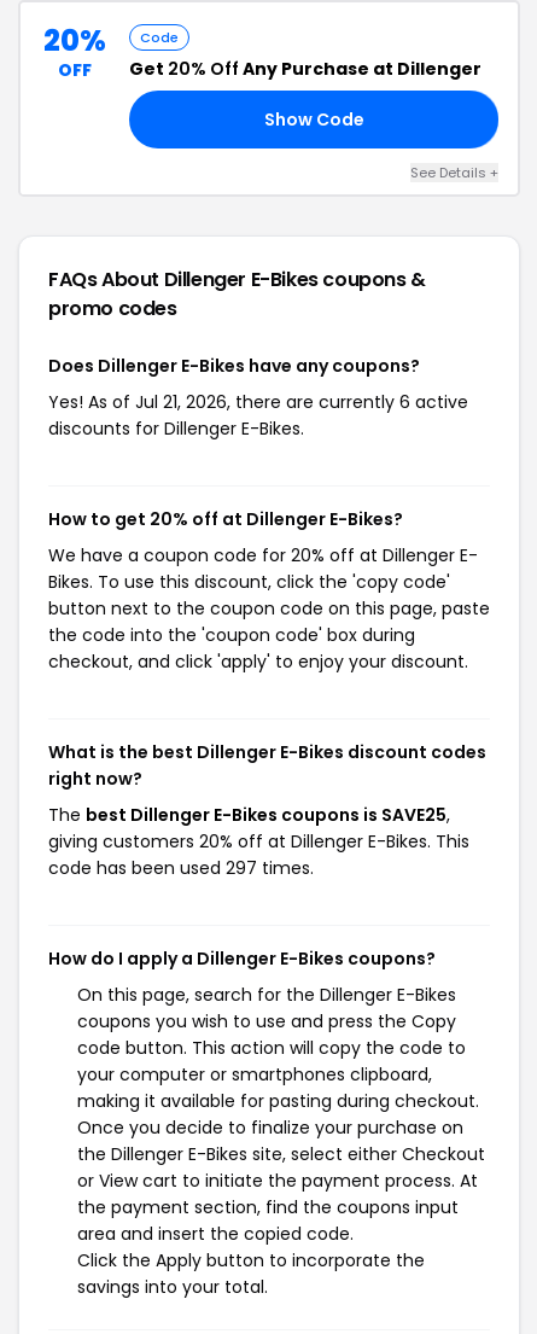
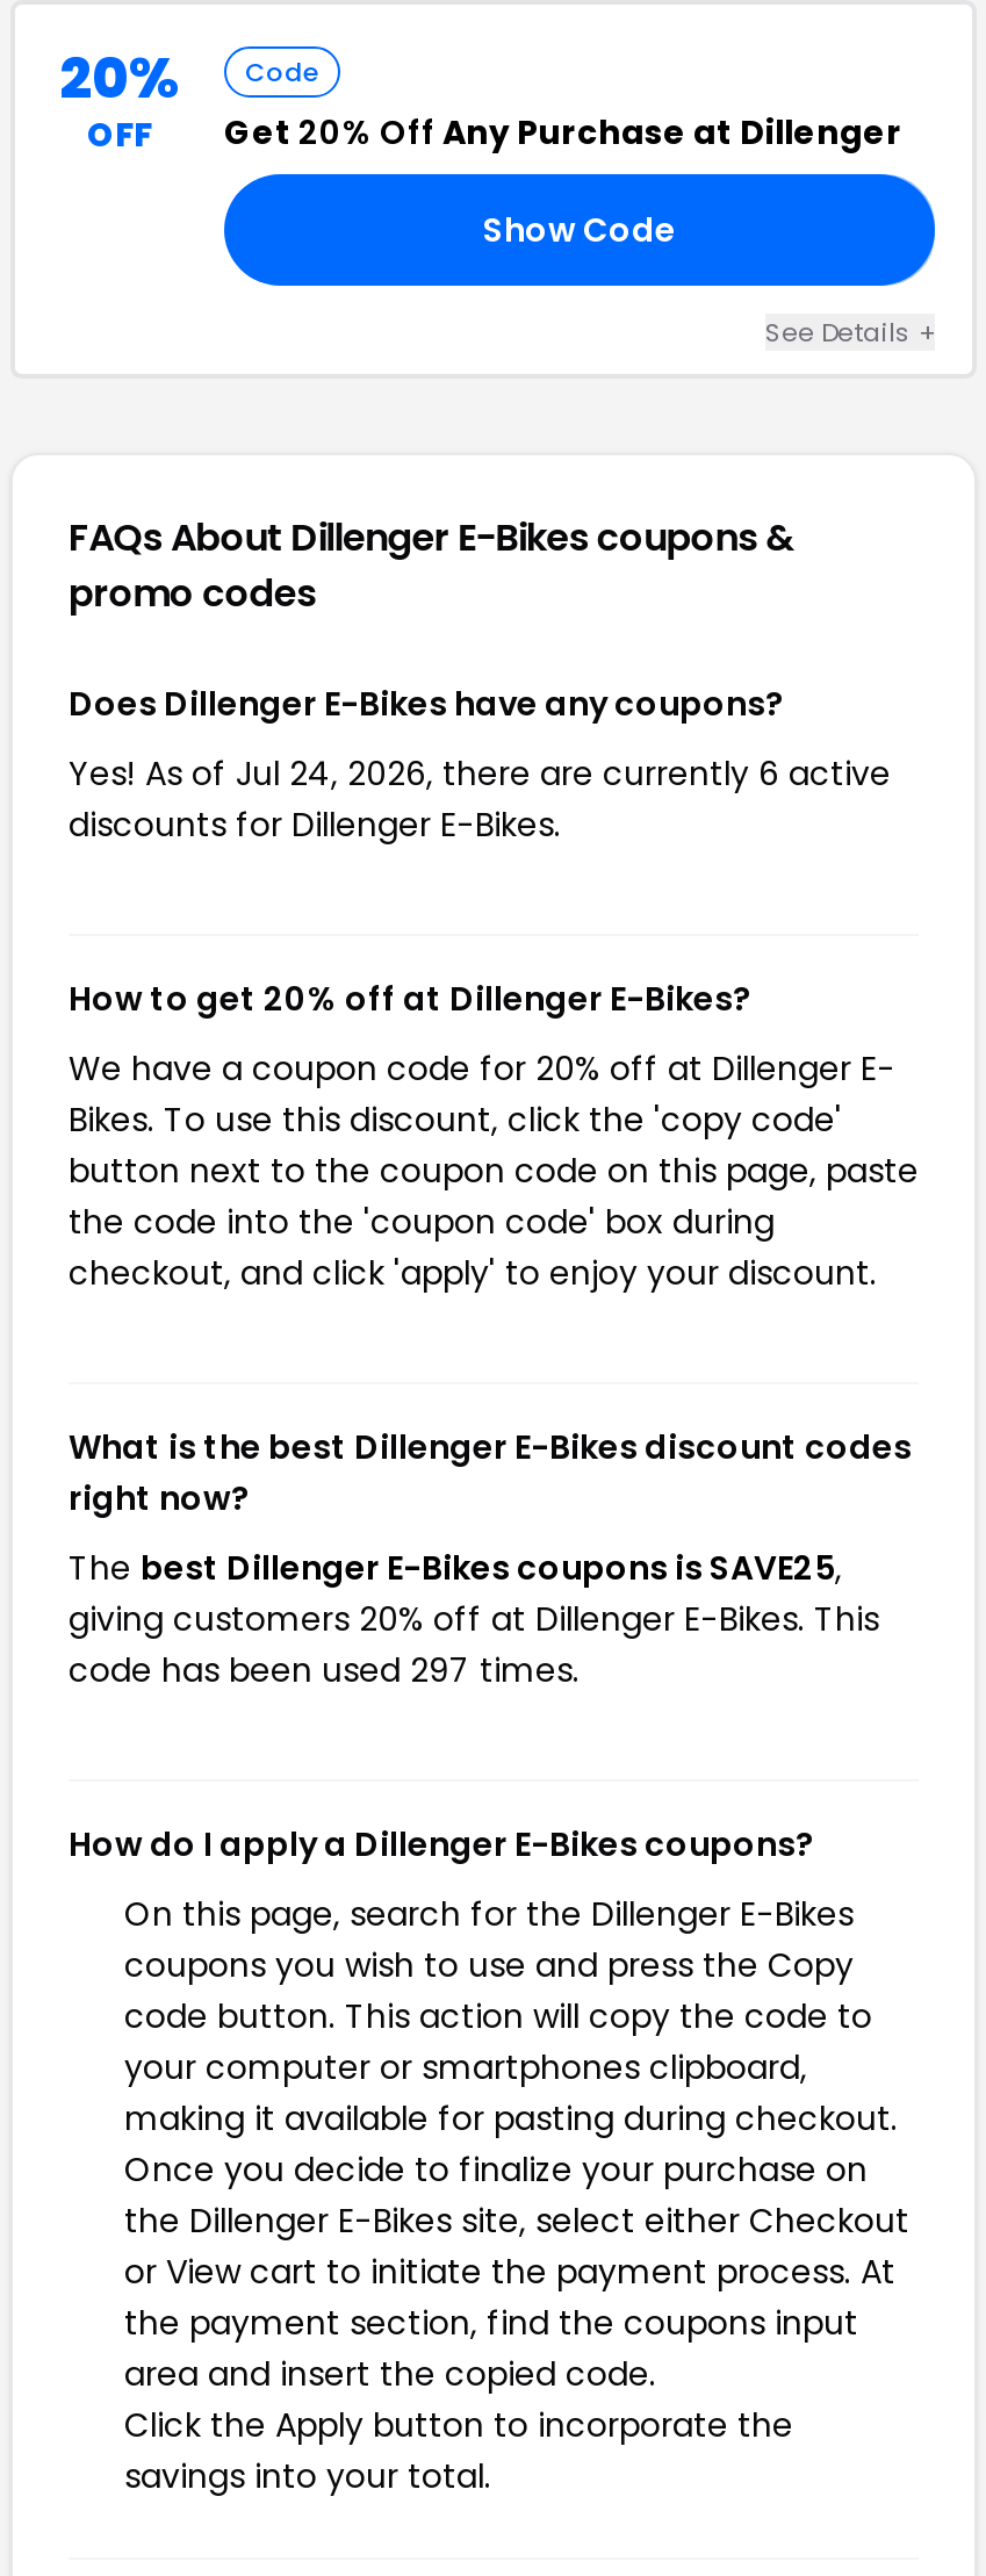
[48,390,468,414] Yes! As of Jul 21, 2026, there are currently 6 active -> [69,750,891,797] Yes! As of Jul 24, 2026, there are currently 6 active

